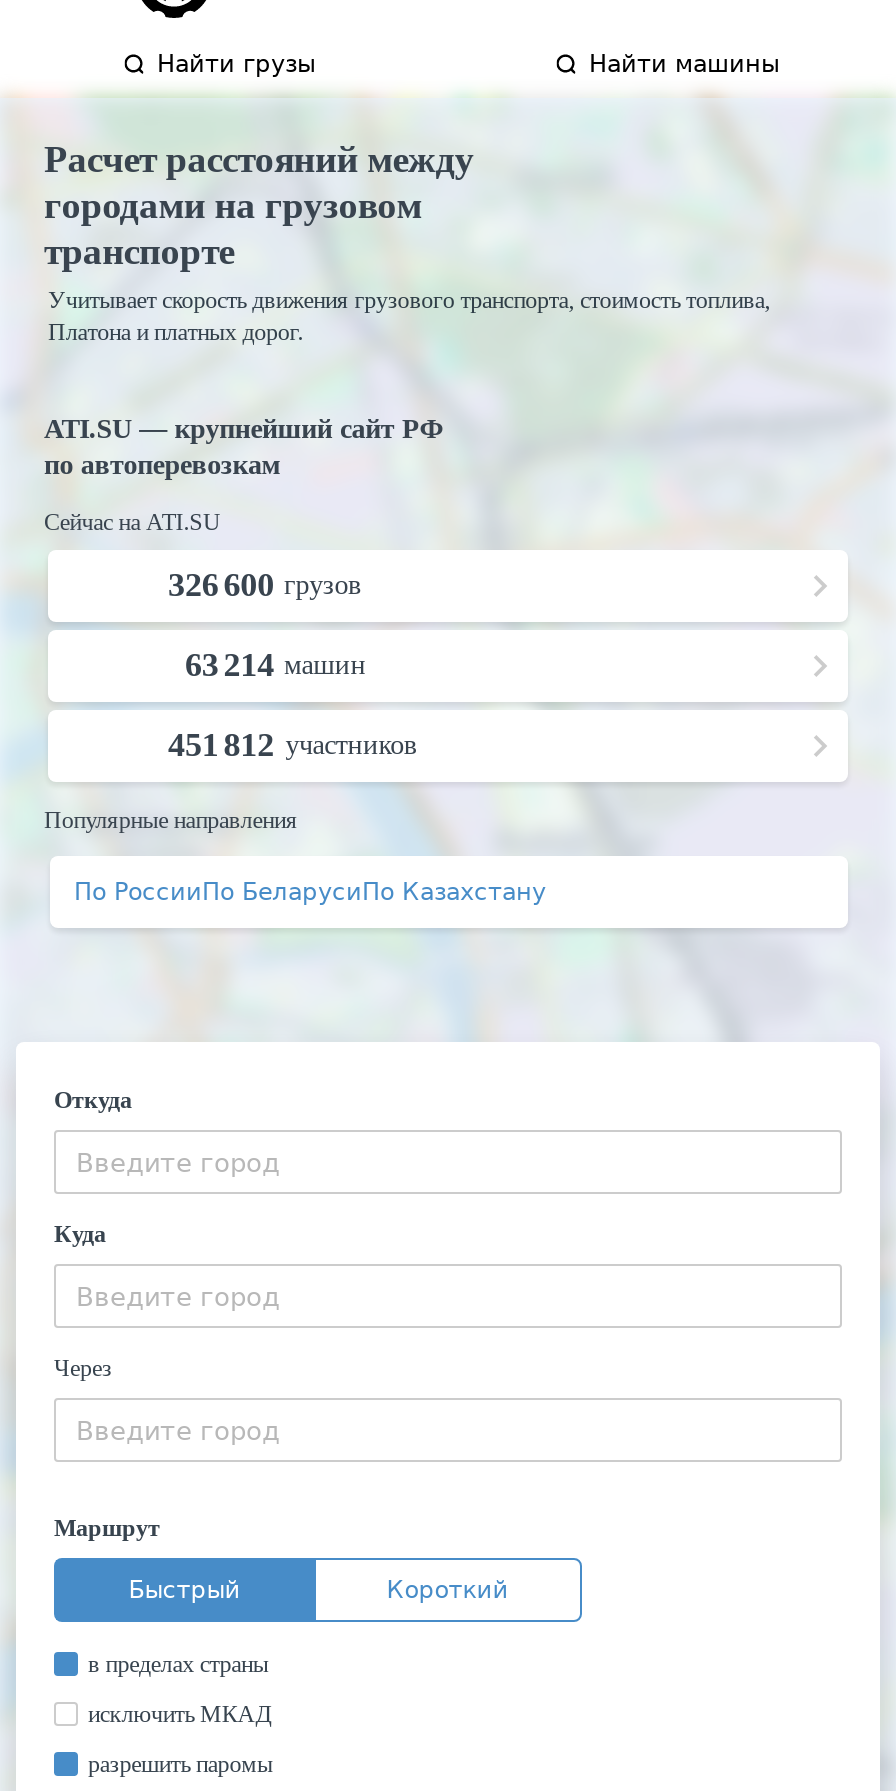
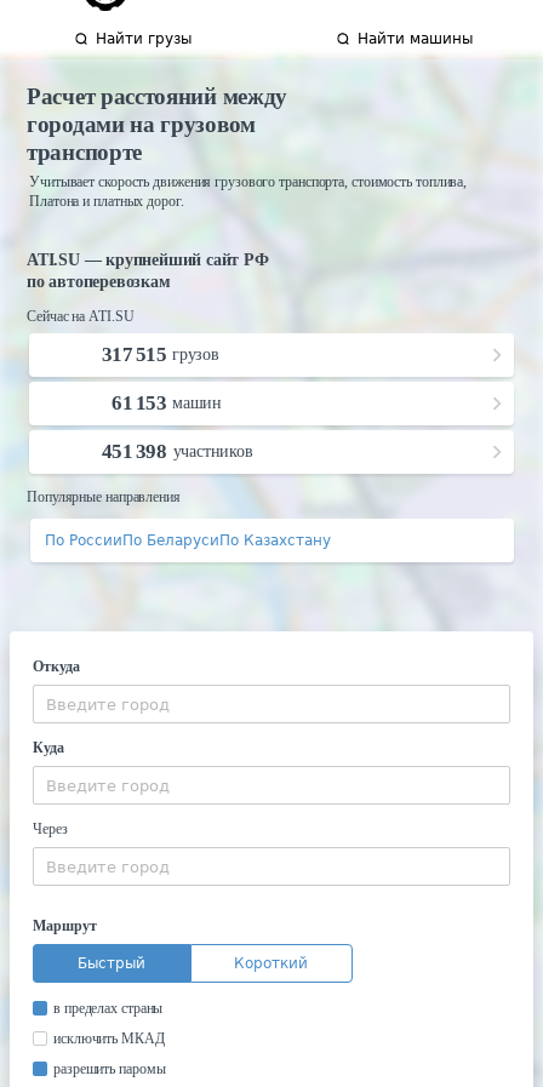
[168,566,362,604] 326 600 грузов -> [102,343,219,366] 317 515 грузов
[185,646,366,684] 63 214 машин -> [112,391,222,414] 61 153 машин
[168,726,417,764] 451 812 участников -> [102,440,253,463] 451 398 участников

